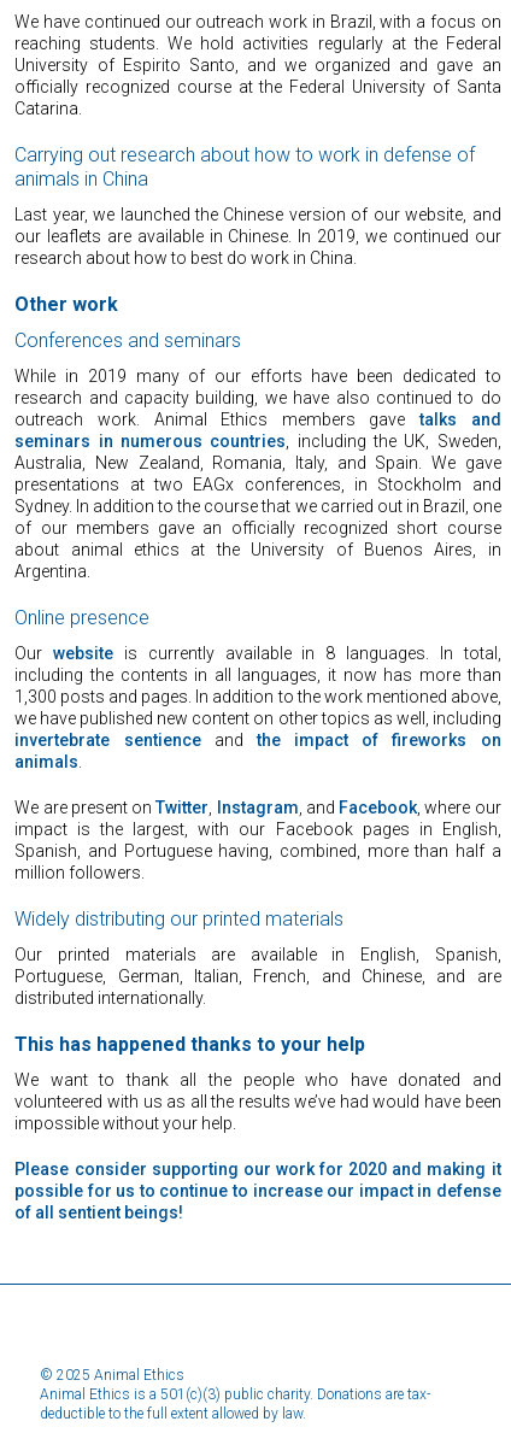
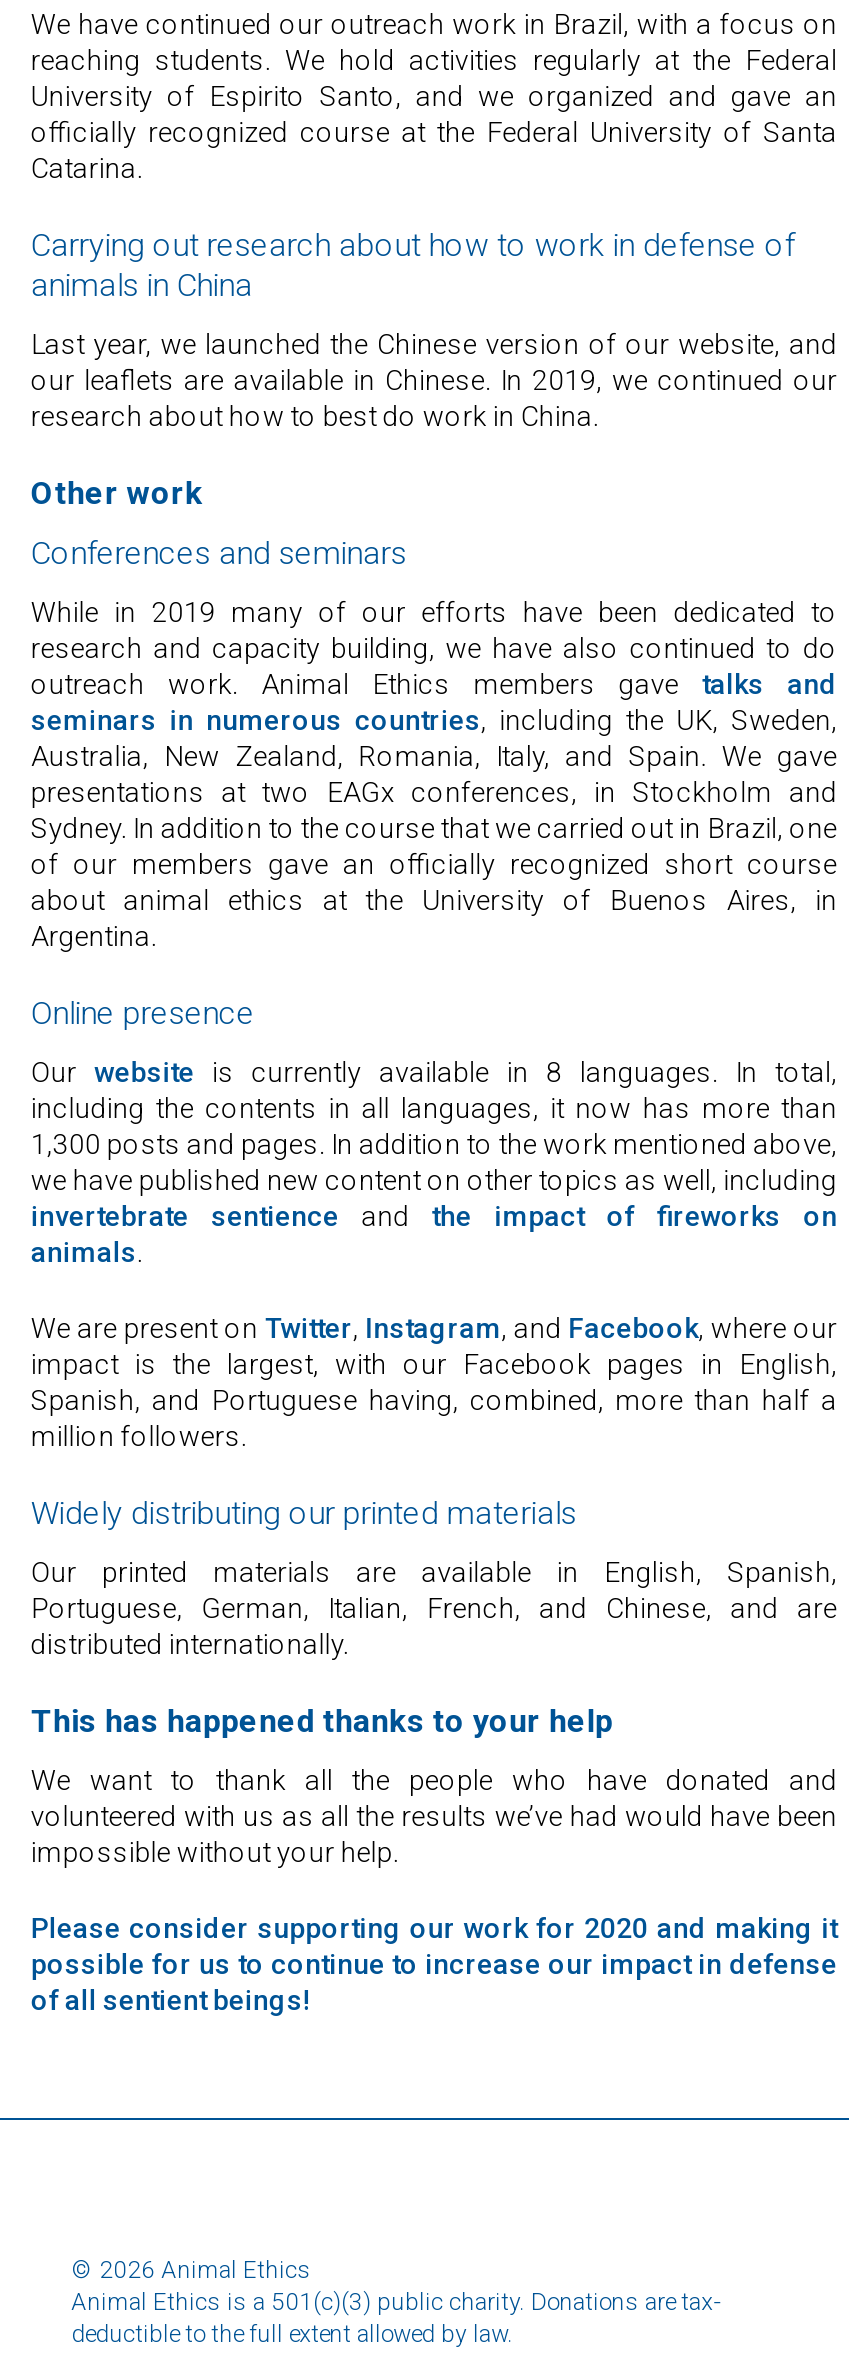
[39,1366,184,1383] © 2025 Animal Ethics -> [71,2257,311,2285] © 2026 Animal Ethics

